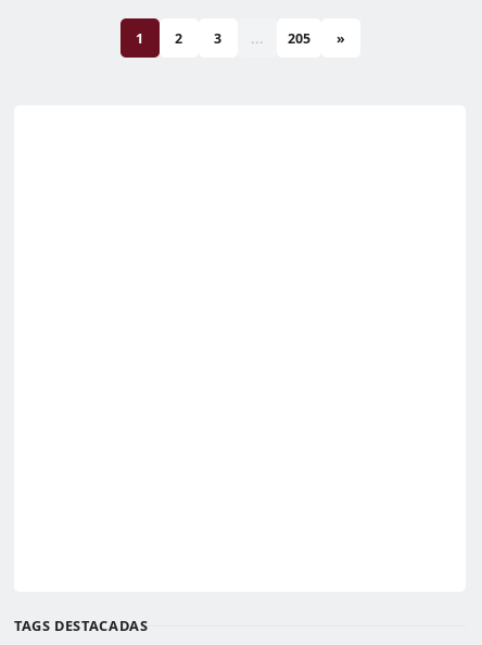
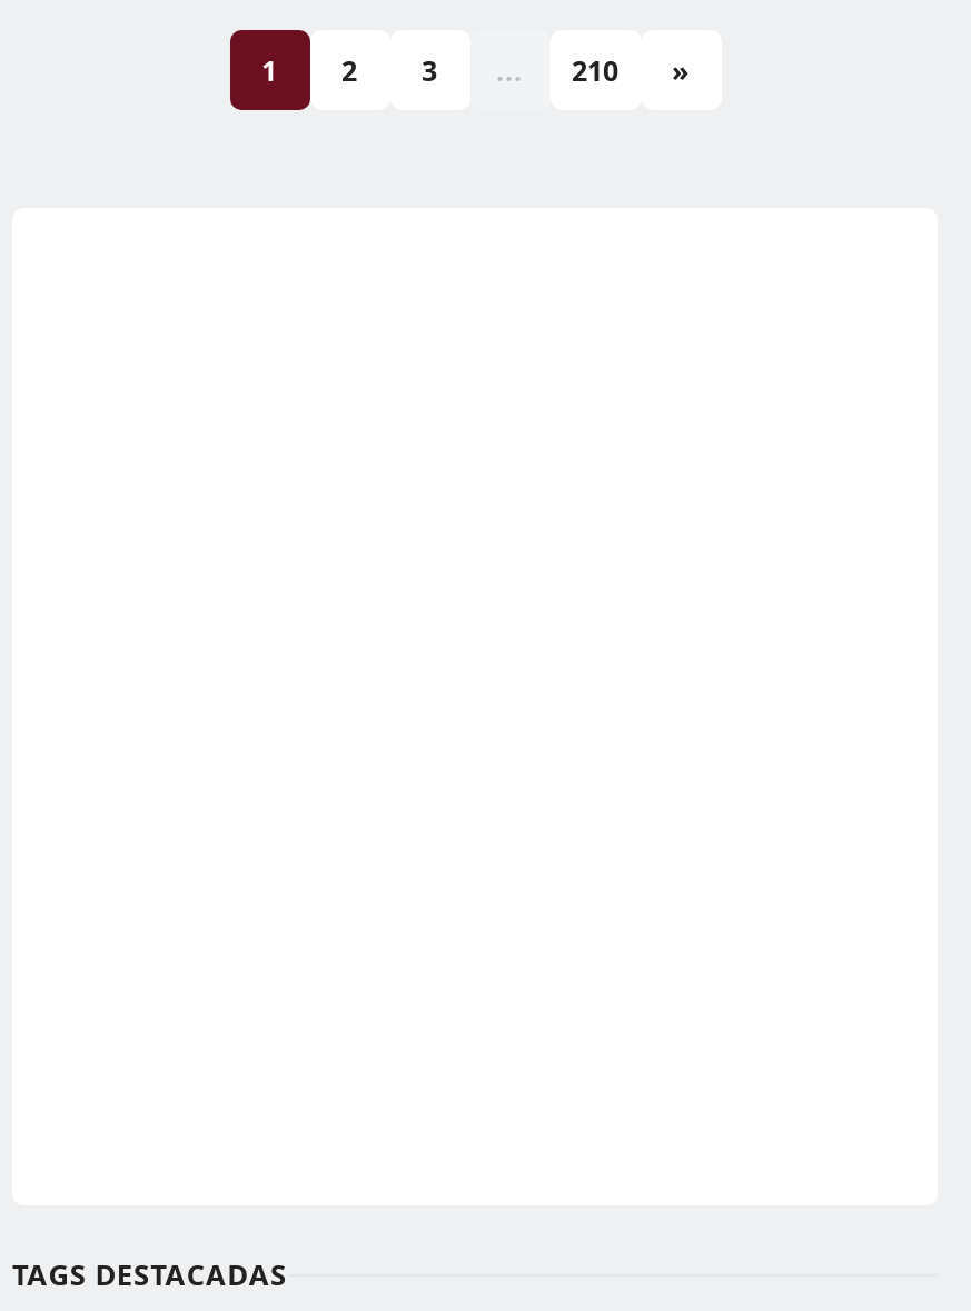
[287,29,310,47] 205 -> [572,51,618,89] 210

